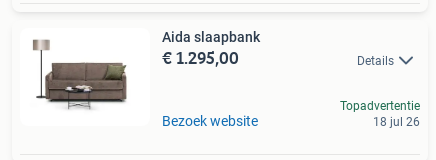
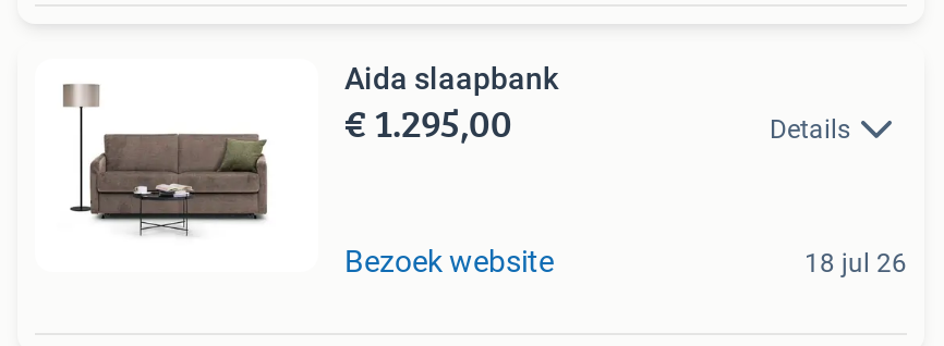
[340,99,420,113] Topadvertentie -> none

